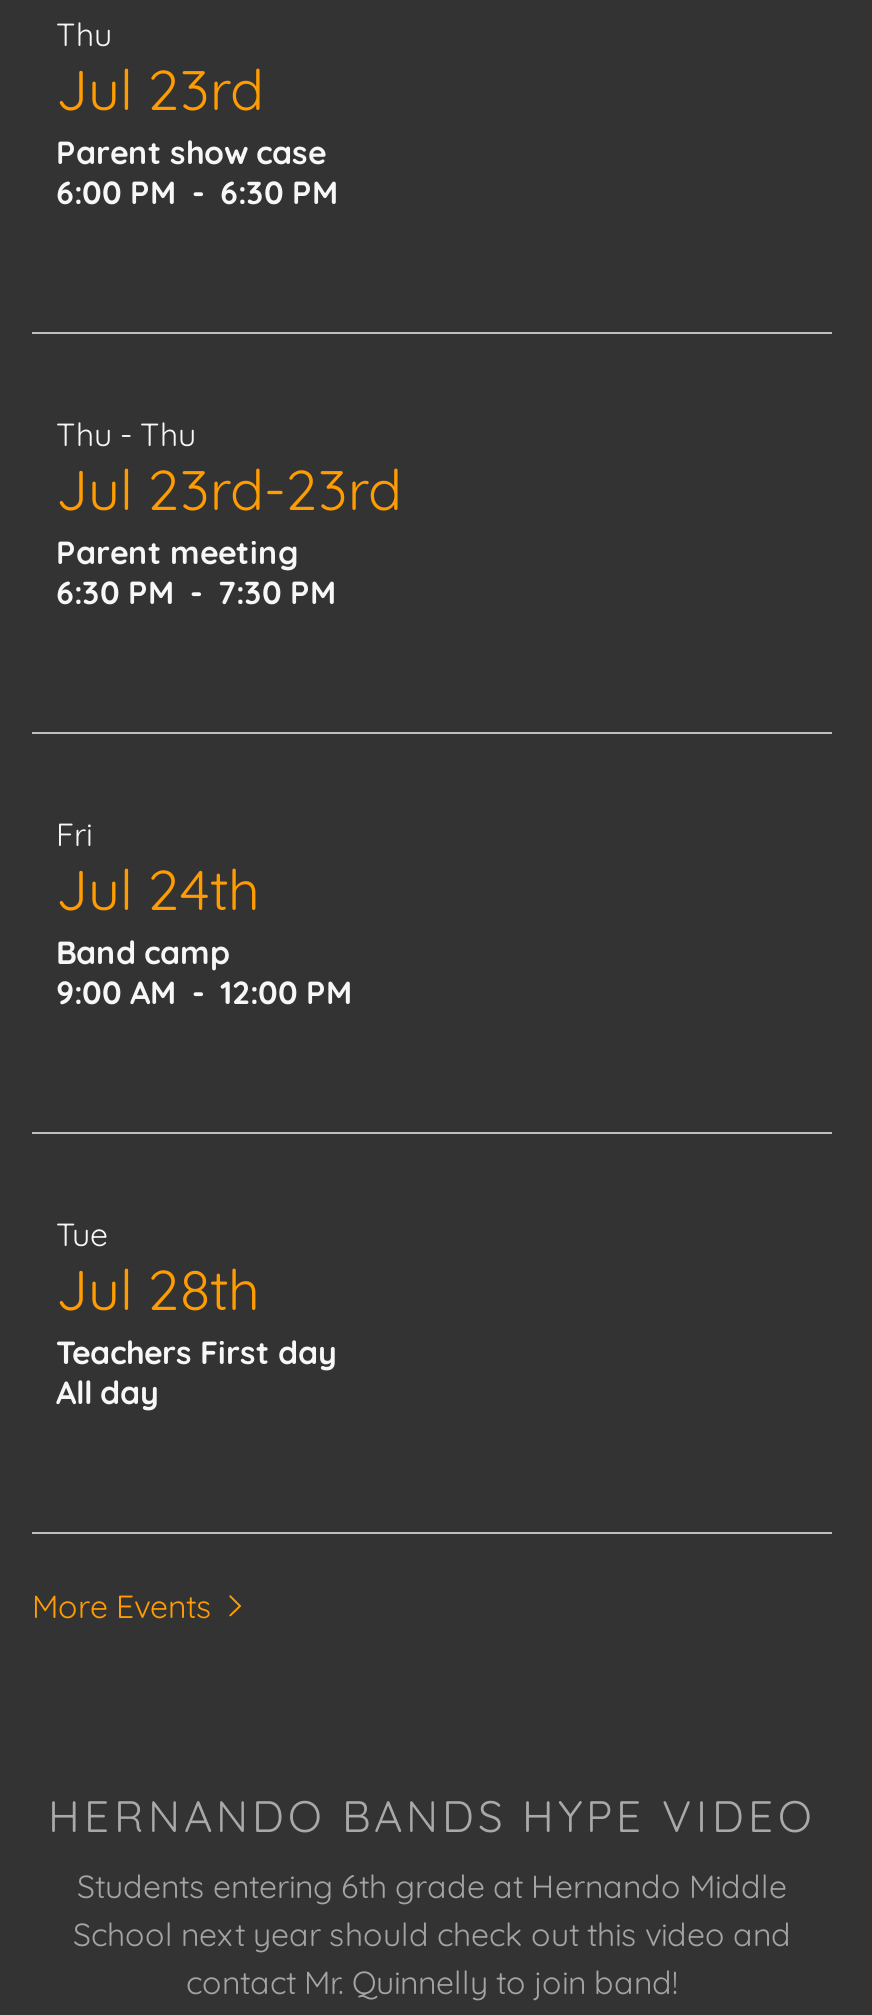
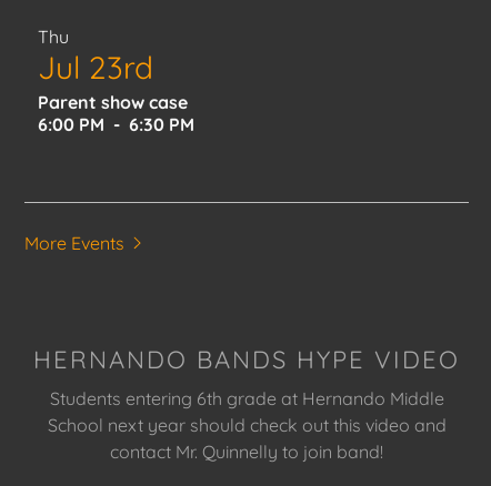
[56,414,402,612] Thu - Thu | Jul 23rd-23rd | Parent meeting | 6:30 PM - 7:30 PM -> none
[56,814,352,1012] Fri | Jul 24th | Band camp | 9:00 AM - 12:00 PM -> none
[56,1214,336,1412] Tue | Jul 28th | Teachers First day | All day -> none

